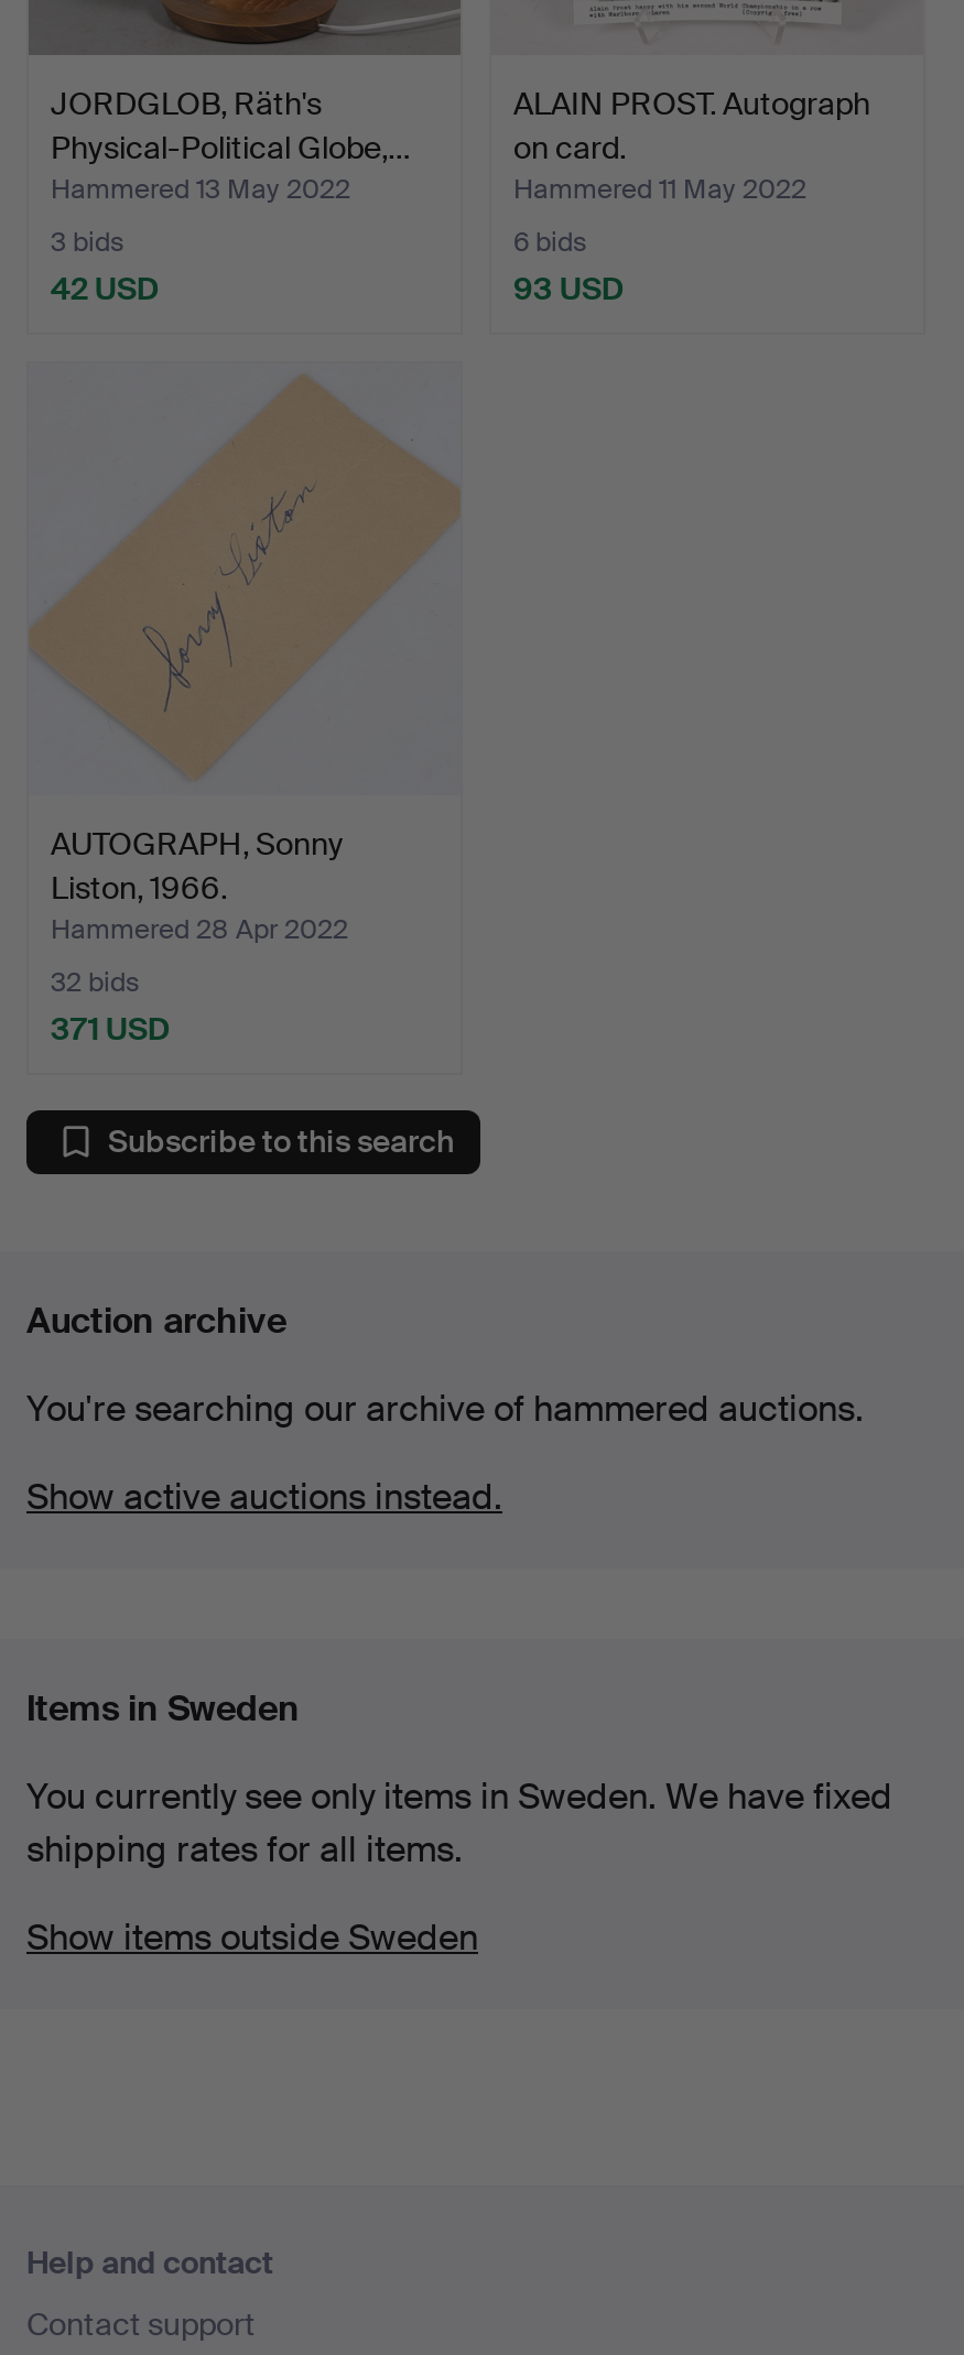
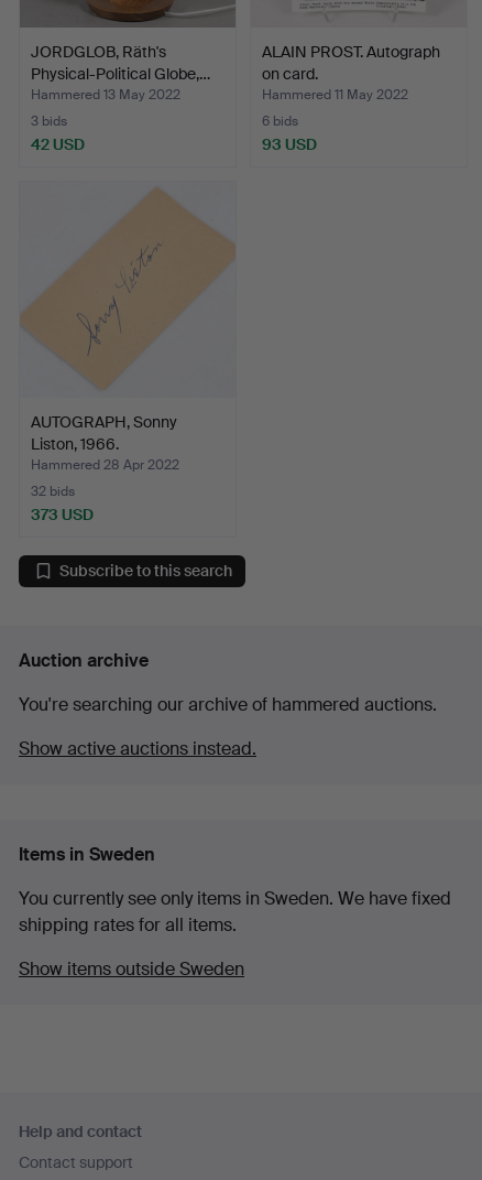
[51,1009,170,1048] 371 USD -> [31,505,94,524] 373 USD

